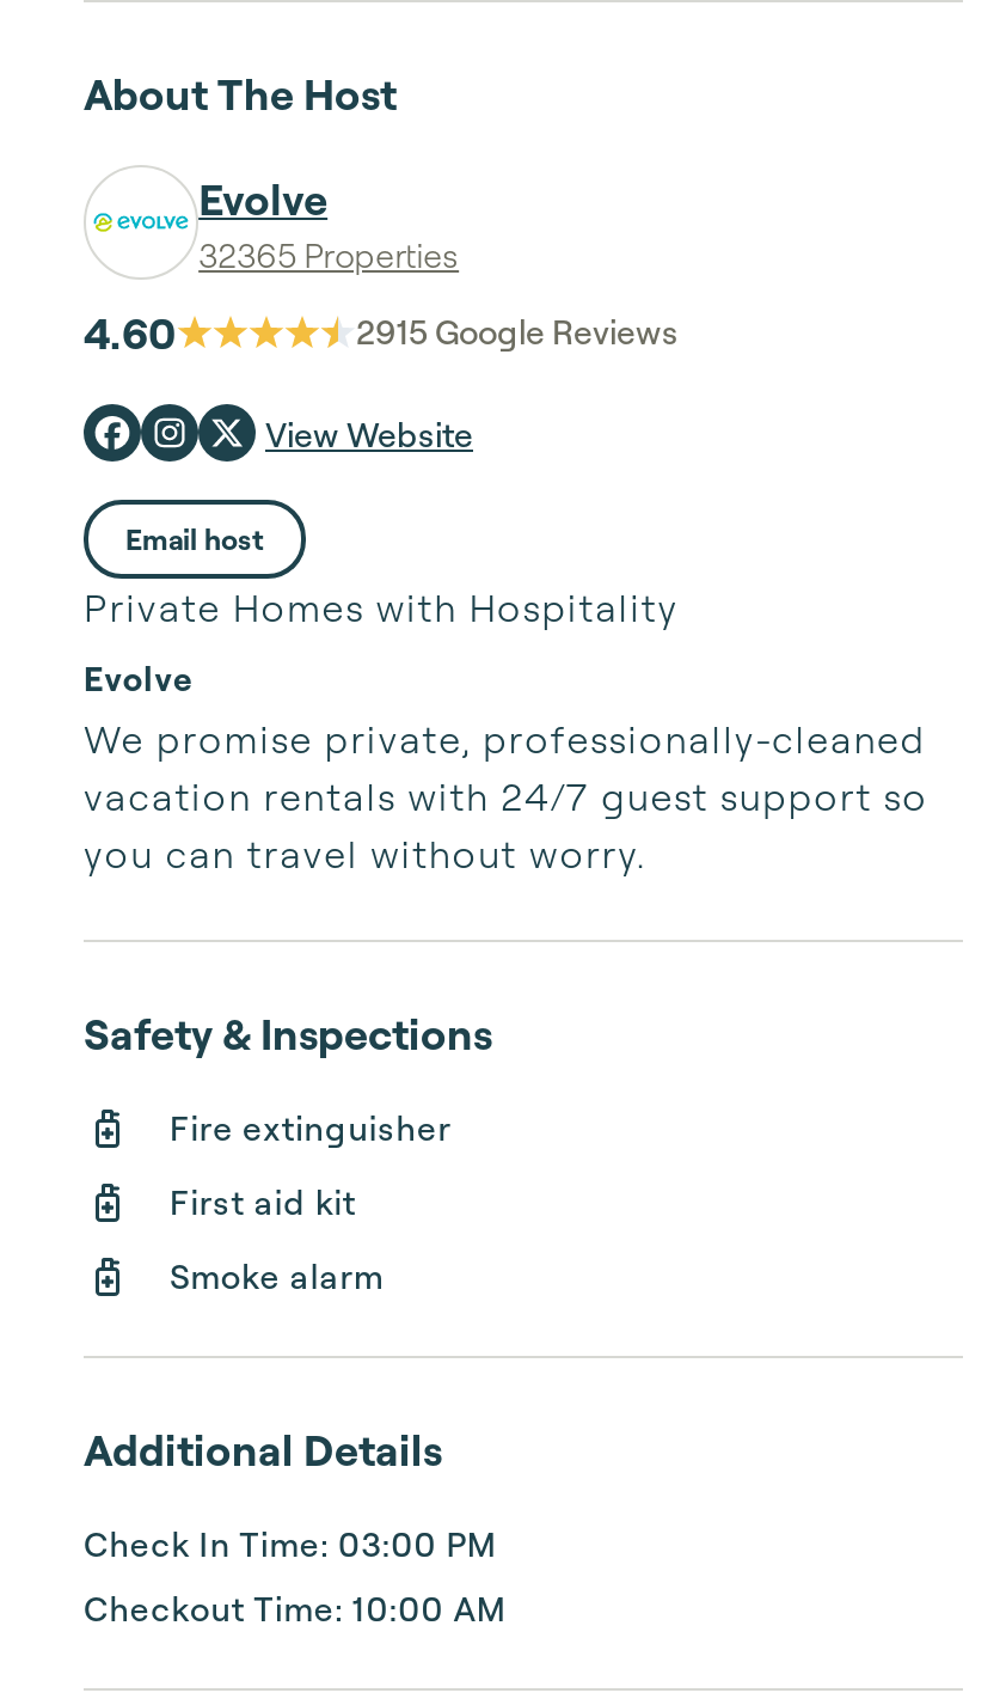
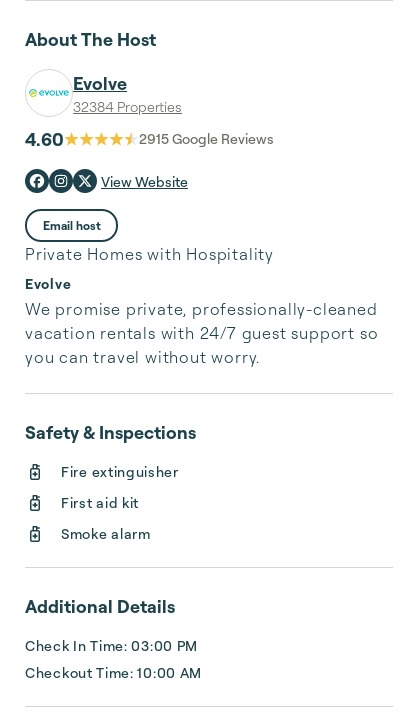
[199,234,459,275] 32365 Properties -> [73,98,182,115] 32384 Properties

